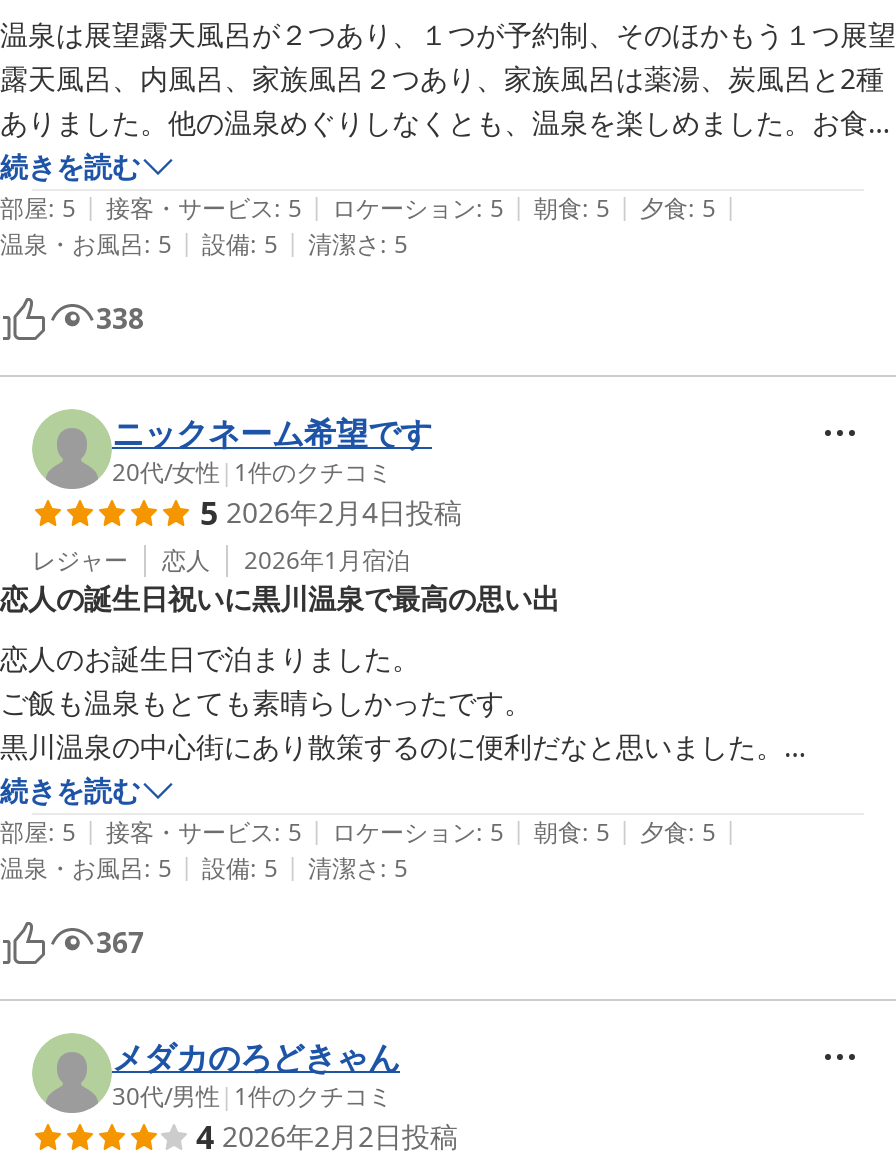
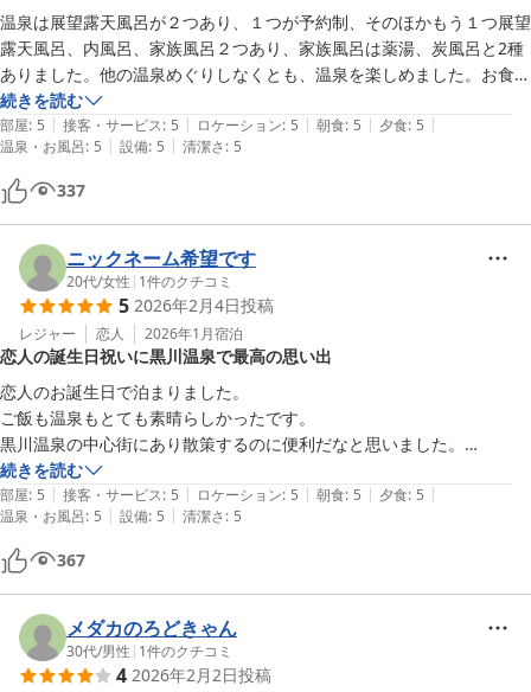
[96,299,144,337] 338 -> [57,179,85,201] 337

